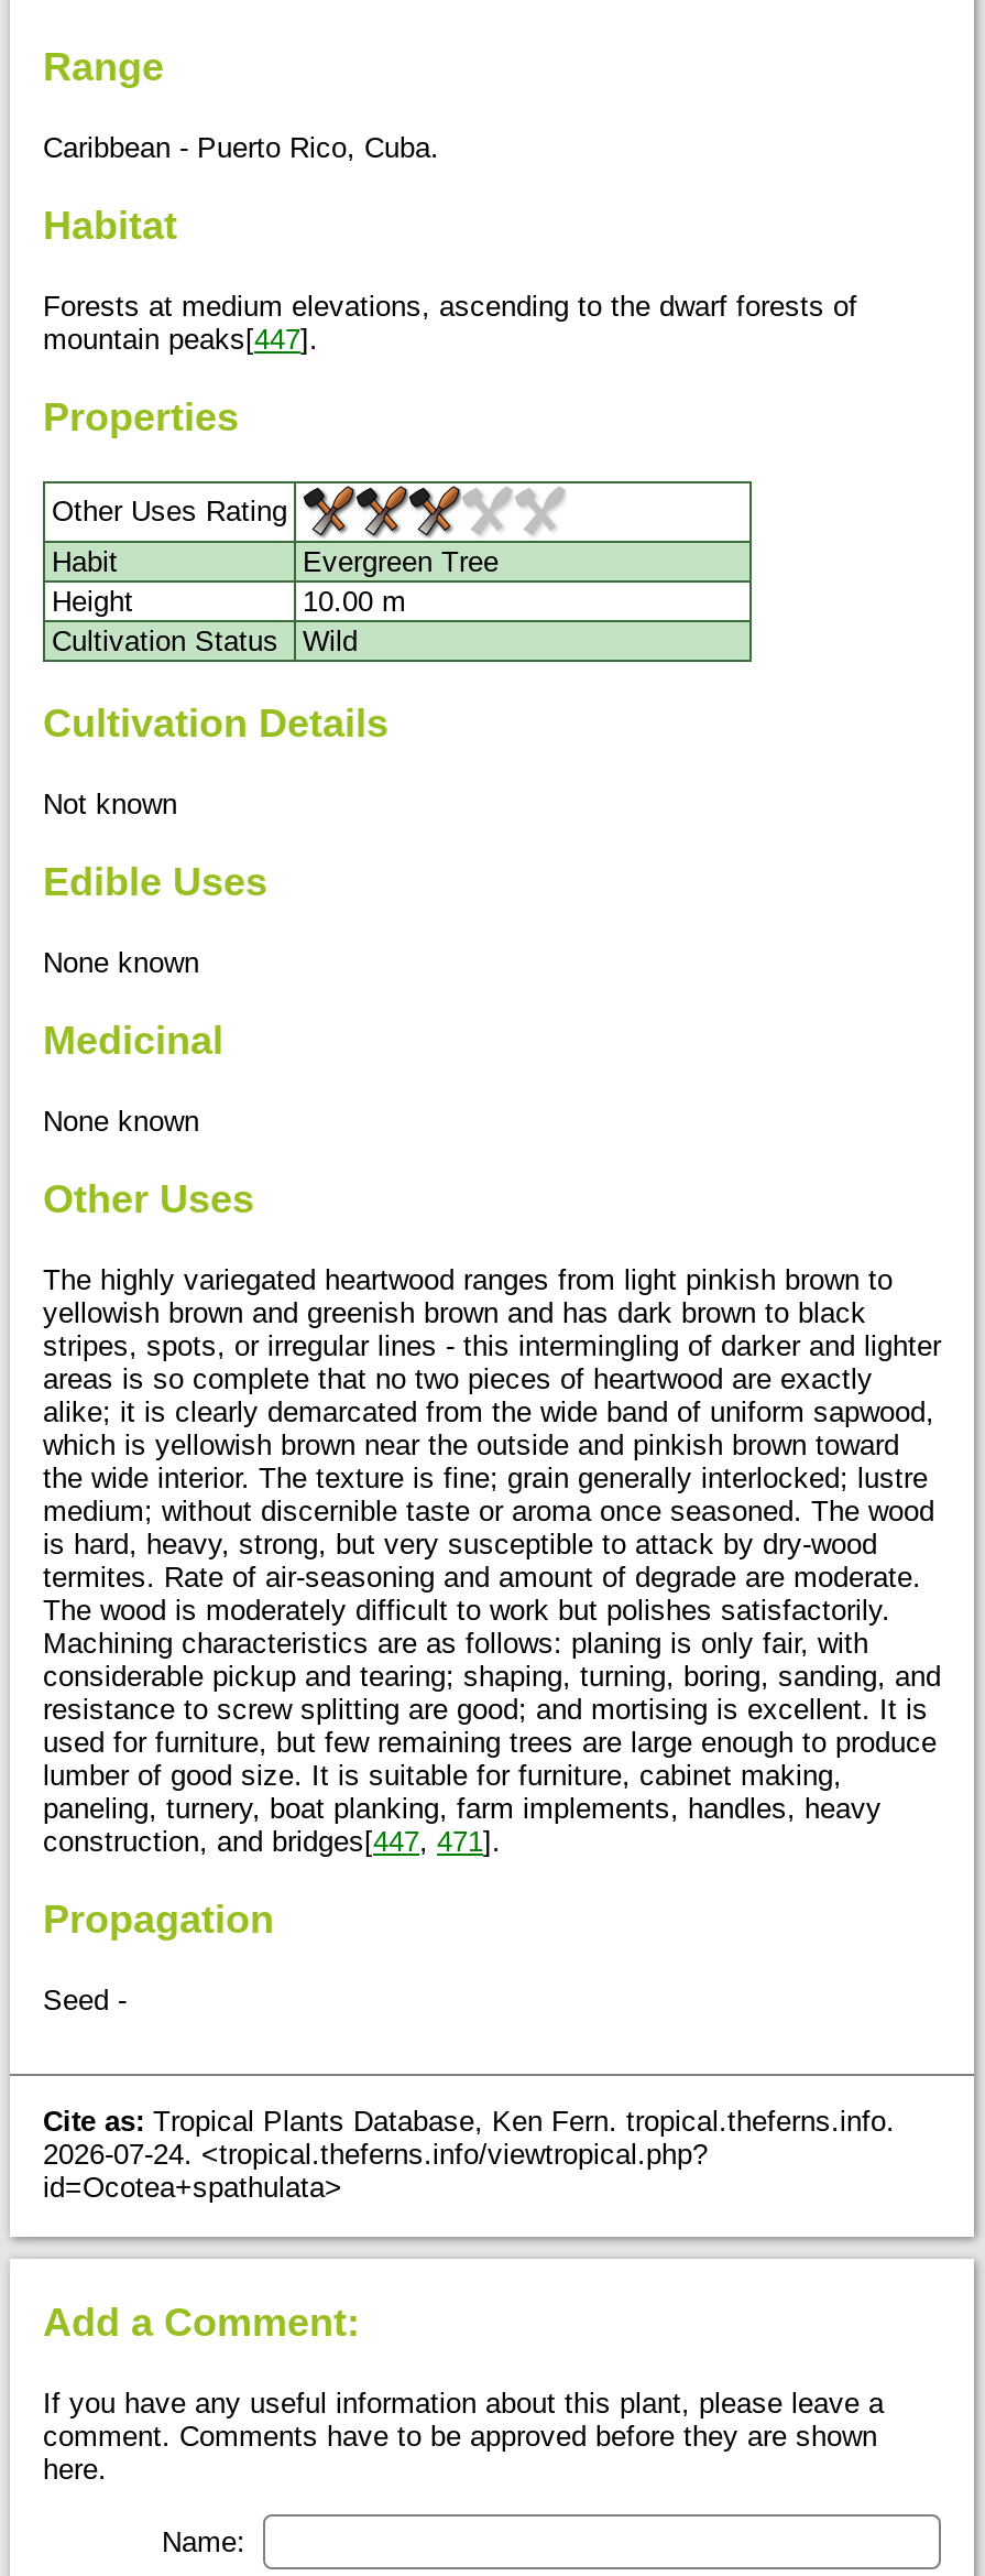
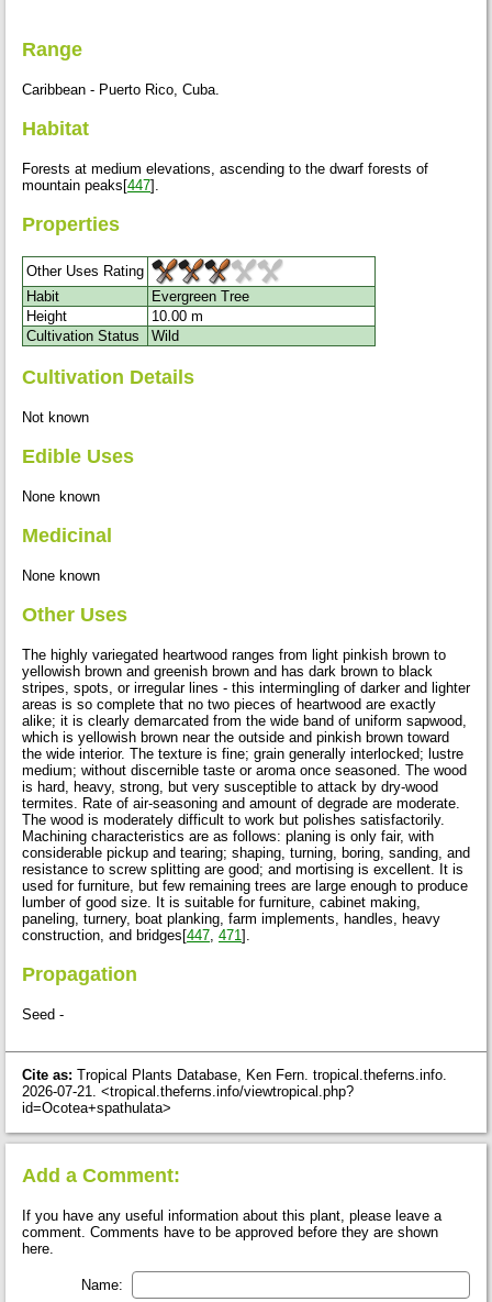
[43,2137,708,2170] 2026-07-24. <tropical.theferns.info/viewtropical.php? -> [22,1083,354,1099] 2026-07-21. <tropical.theferns.info/viewtropical.php?

